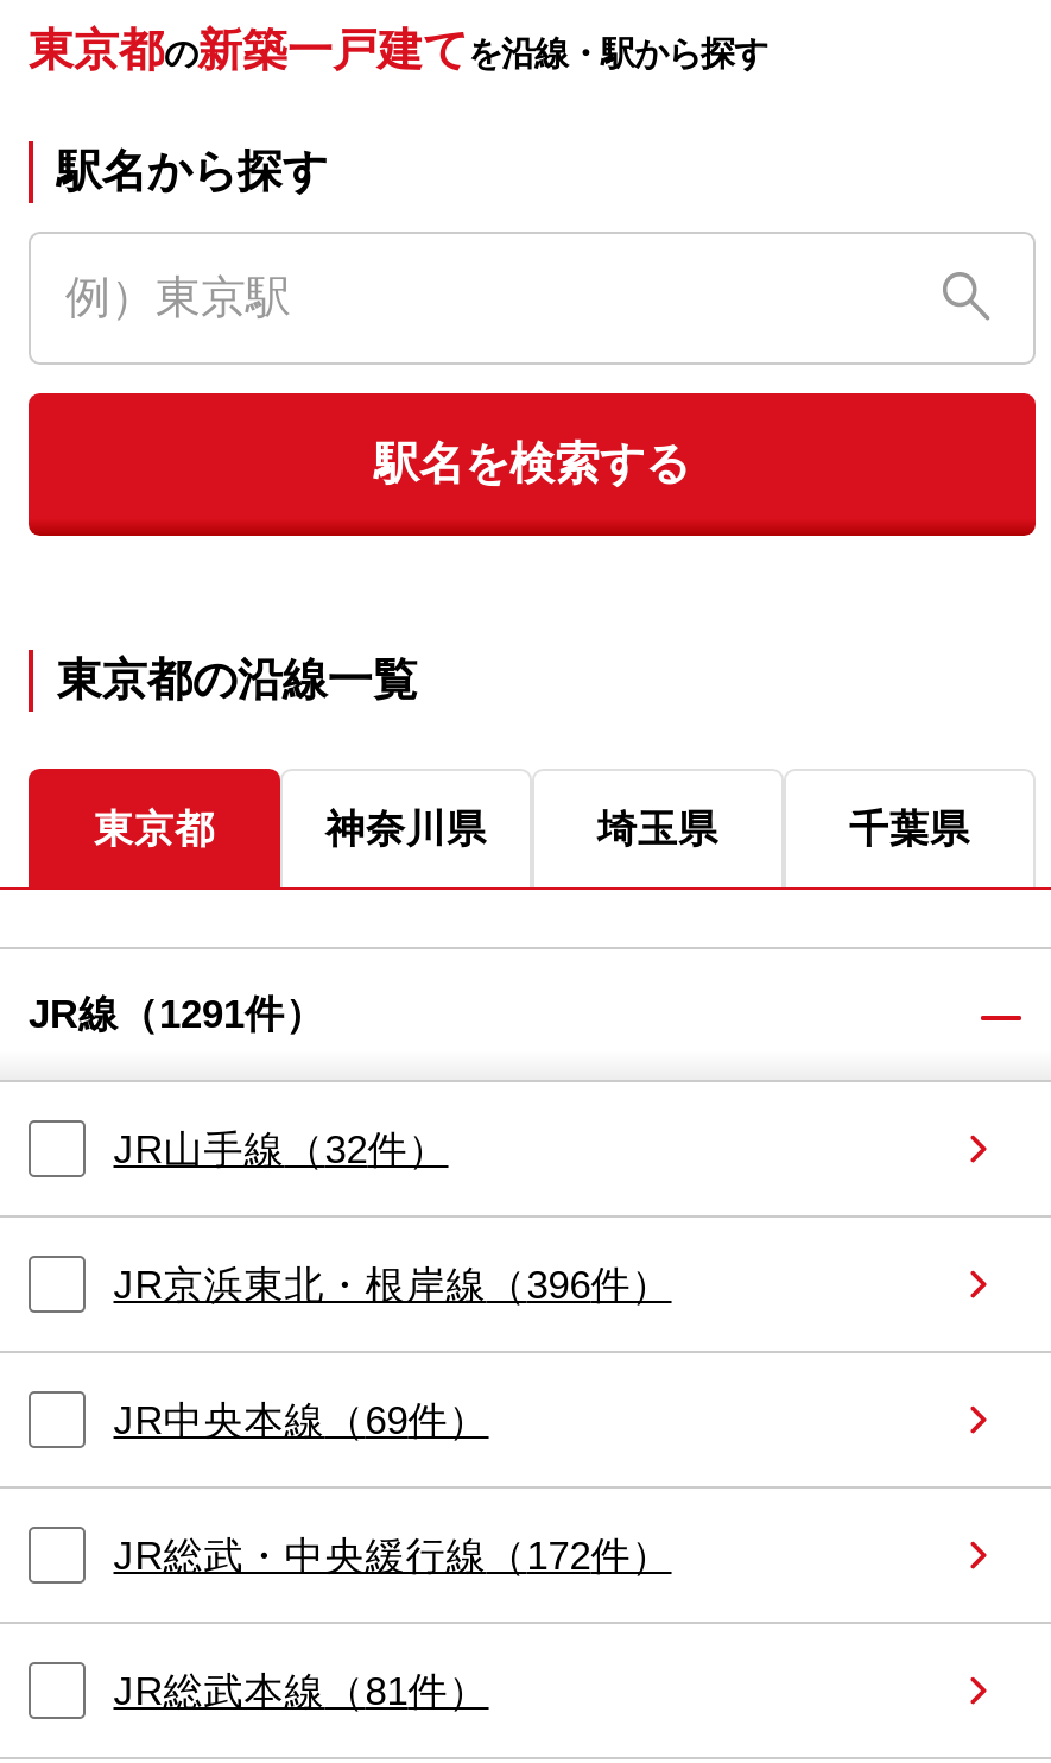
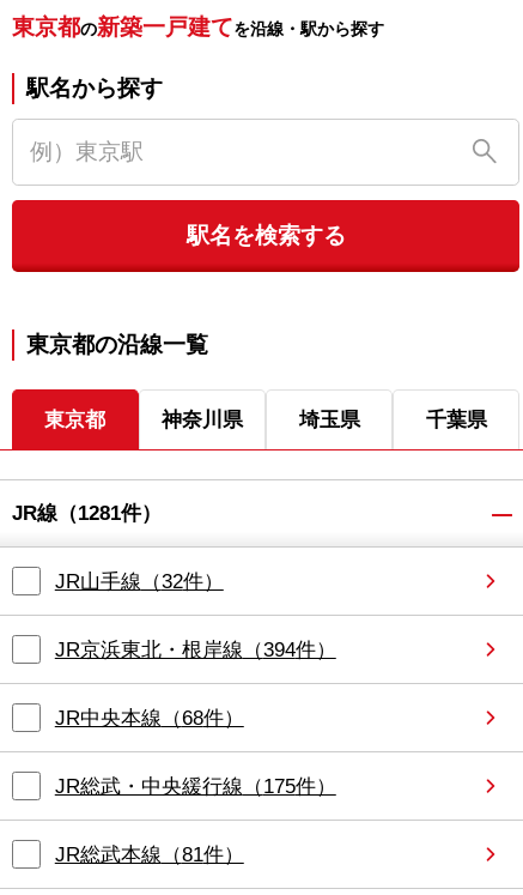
[28,992,325,1037] JR線（1291件） -> [12,502,161,525] JR線（1281件）
[114,1262,672,1308] JR京浜東北・根岸線（396件） -> [55,638,336,661] JR京浜東北・根岸線（394件）
[114,1398,489,1443] JR中央本線（69件） -> [55,707,244,729] JR中央本線（68件）
[114,1533,672,1578] JR総武・中央緩行線（172件） -> [55,775,336,798] JR総武・中央緩行線（175件）

